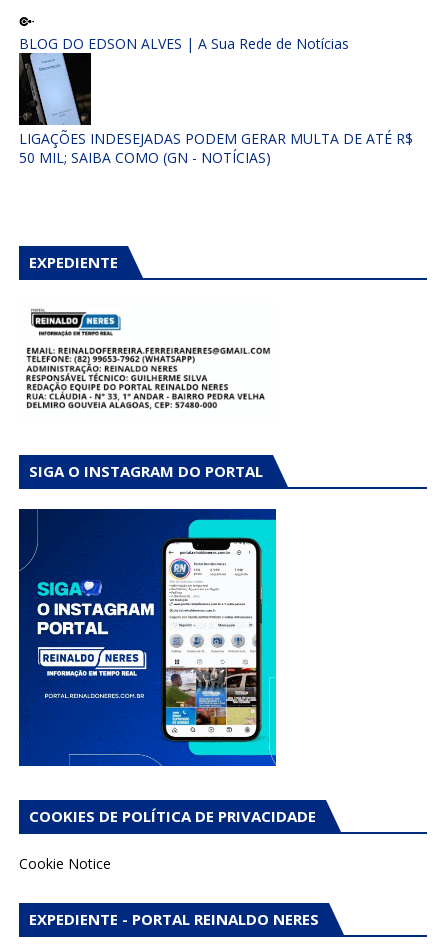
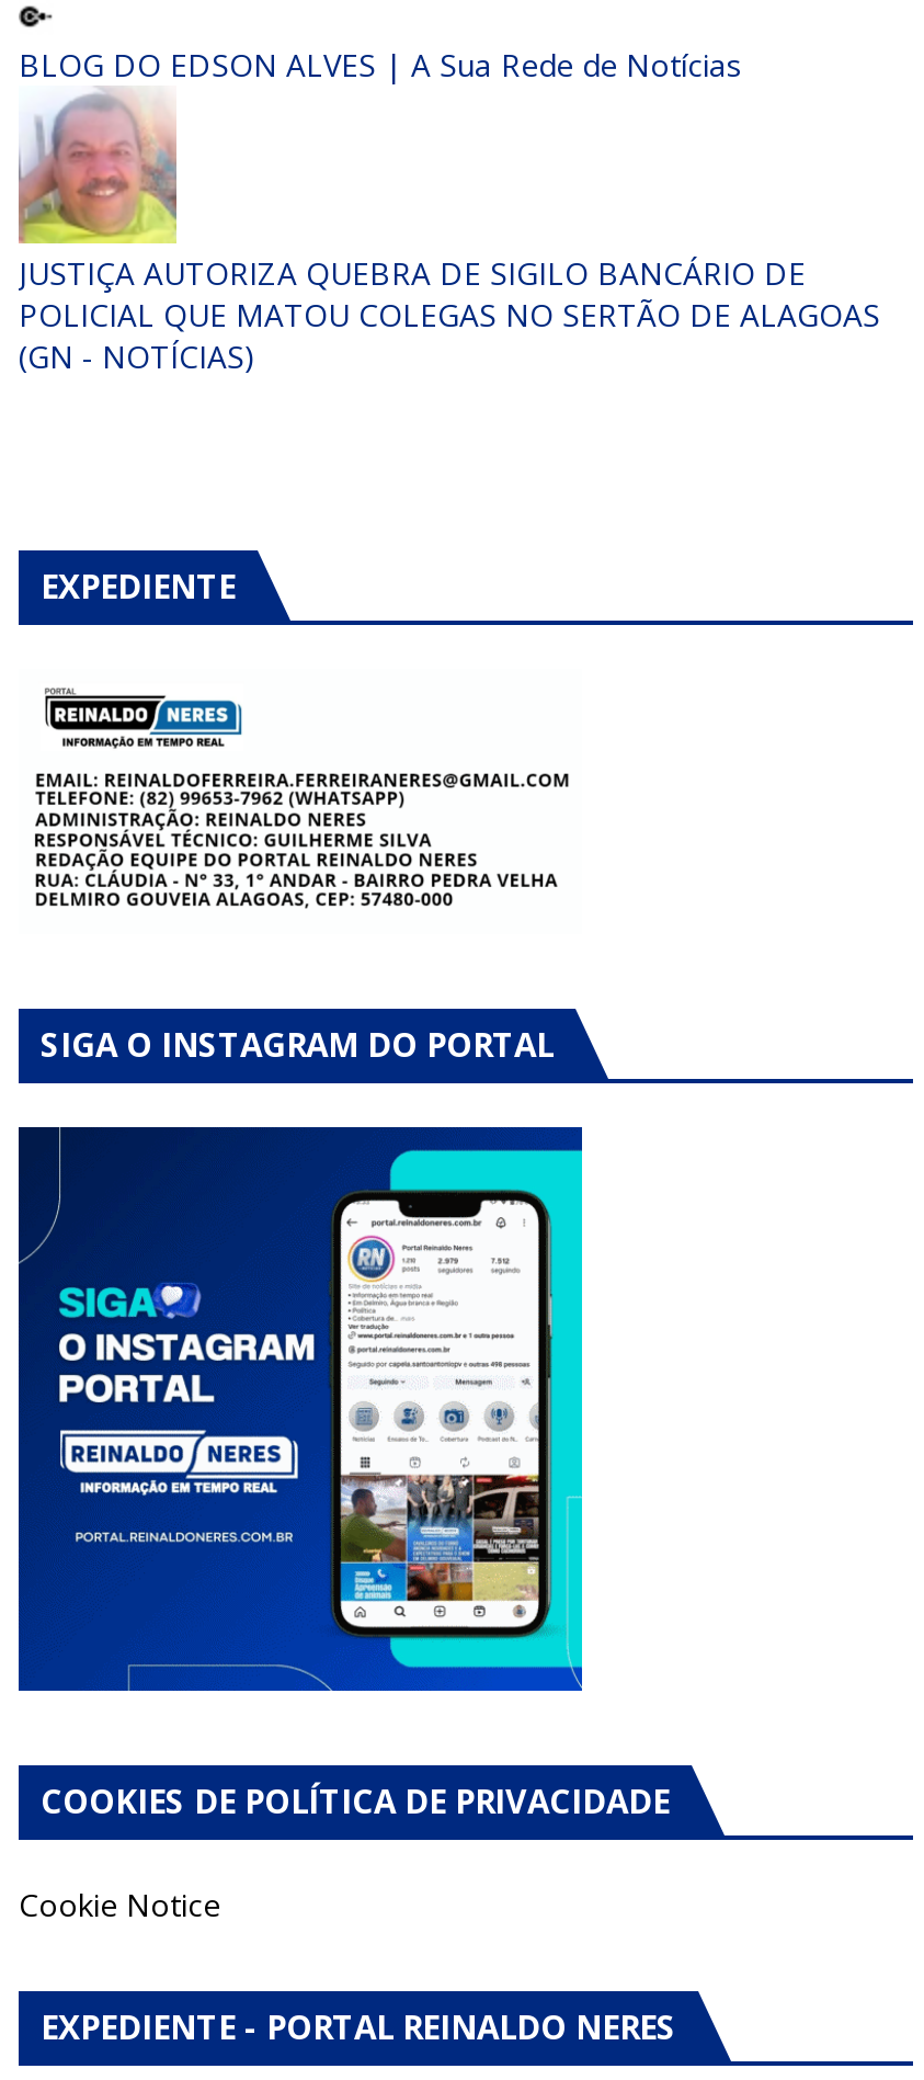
[18,56,413,167] [image] | LIGAÇÕES INDESEJADAS PODEM GERAR MULTA DE ATÉ R$ | 50 MIL; SAIBA COMO (GN - NOTÍCIAS) -> [19,92,880,377] [image] | JUSTIÇA AUTORIZA QUEBRA DE SIGILO BANCÁRIO DE | POLICIAL QUE MATOU COLEGAS NO SERTÃO DE ALAGOAS | (GN - NOTÍCIAS)

